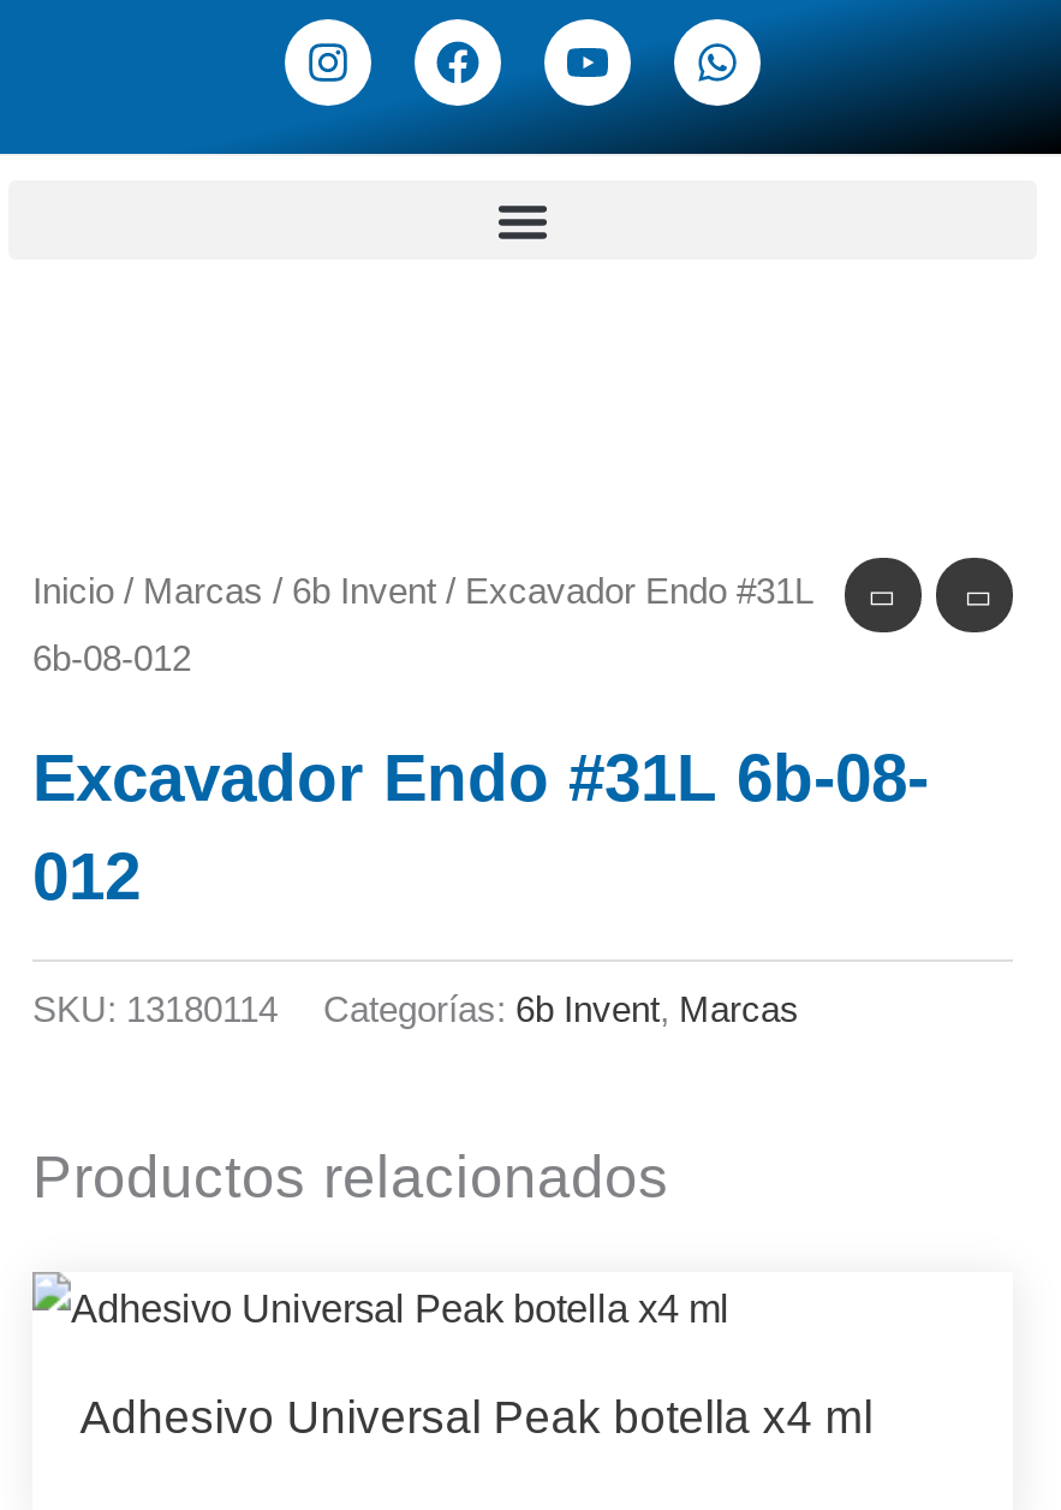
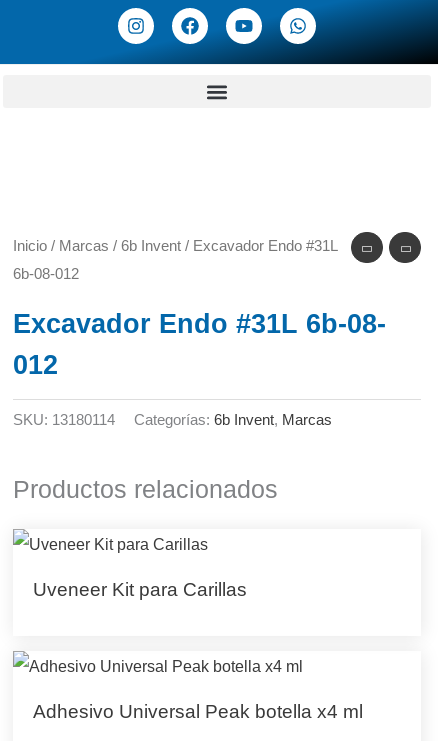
none -> [33,579,247,600] Uveneer Kit para Carillas

